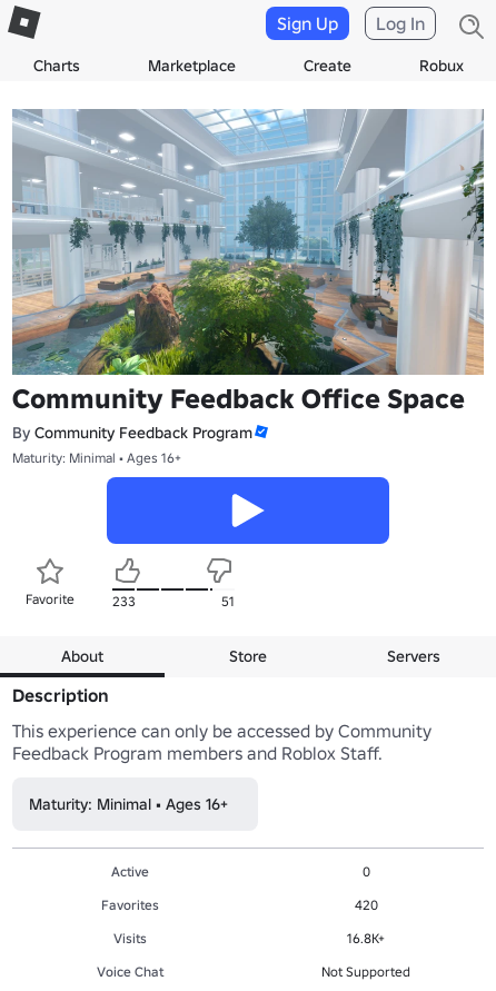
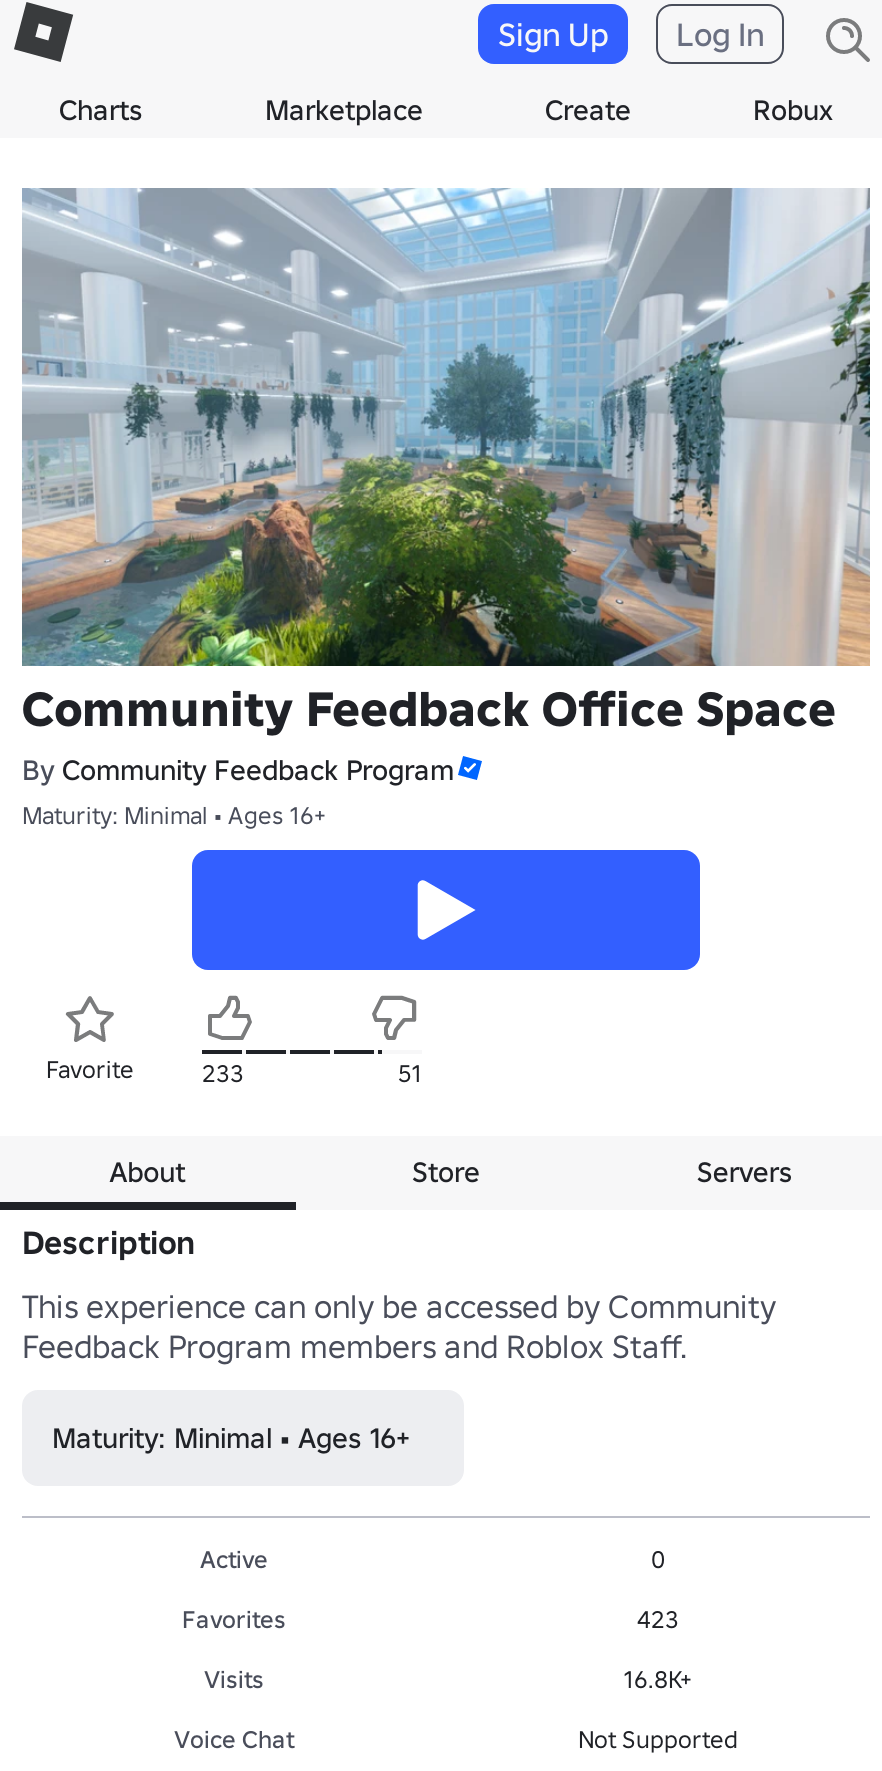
[354,896,378,913] 420 -> [637,1603,679,1633] 423

